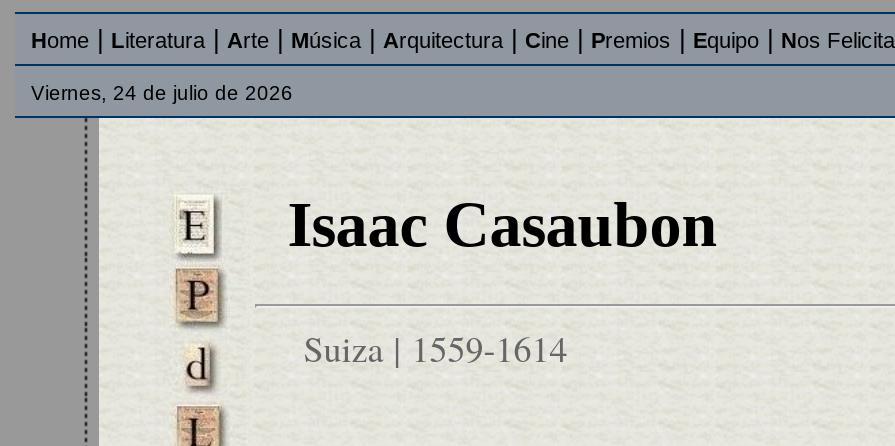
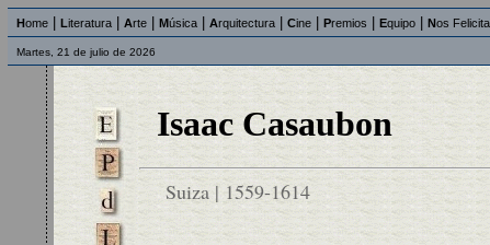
[31,82,293,104] Viernes, 24 de julio de 2026 -> [16,46,156,58] Martes, 21 de julio de 2026

